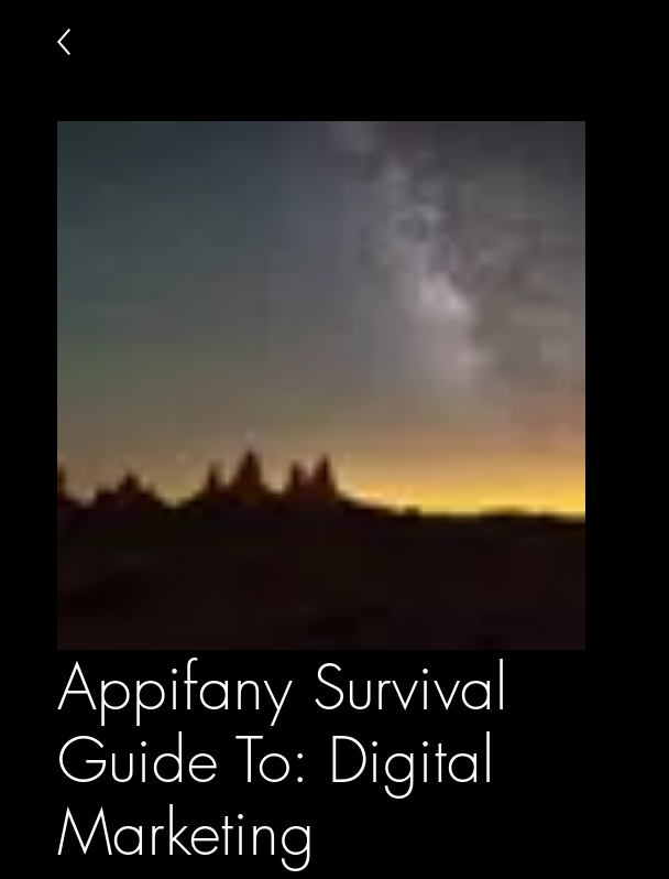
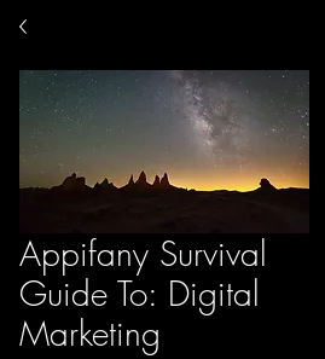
[57,152,588,573] [image] -> [19,95,309,193] [image]

